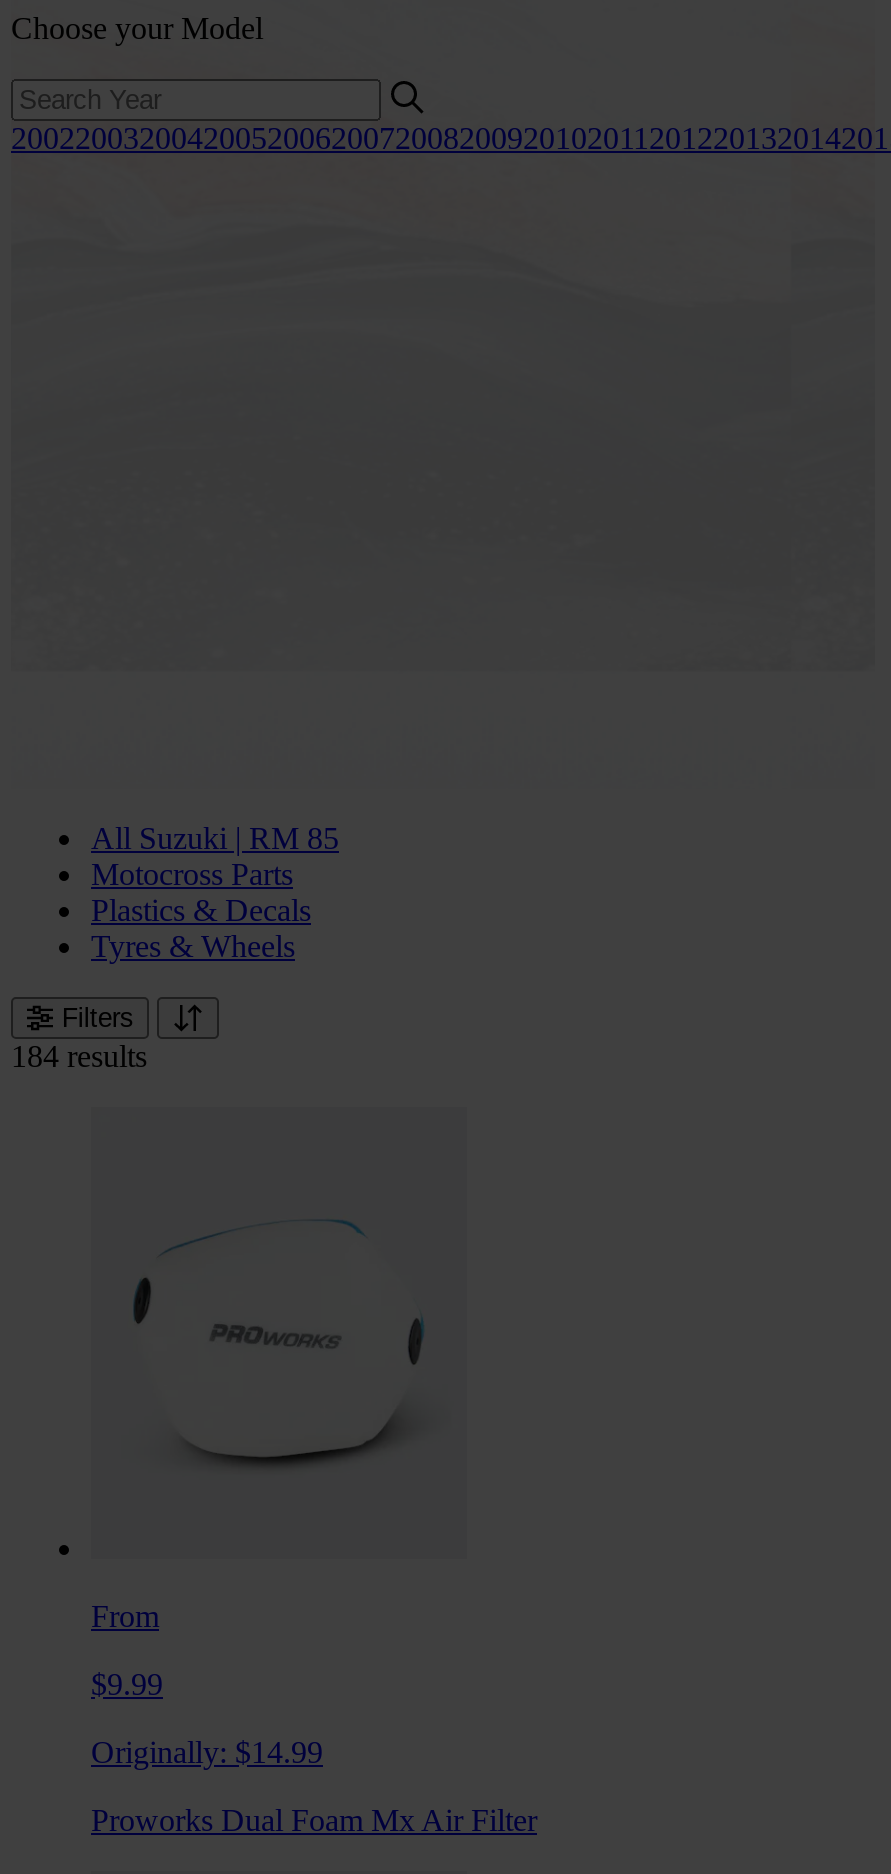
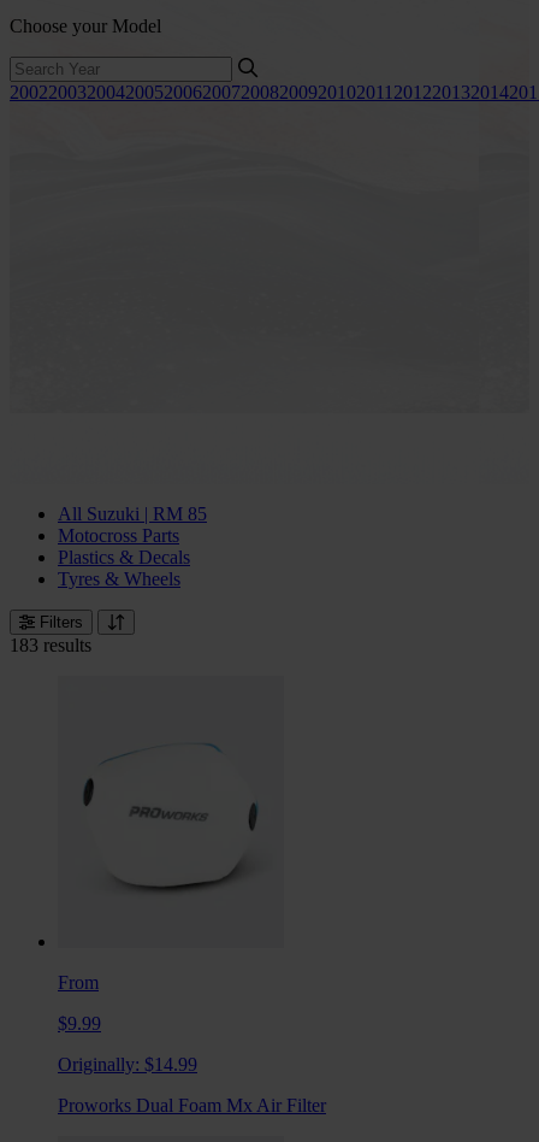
[11,1039,147,1073] 184 results -> [10,635,91,656] 183 results

